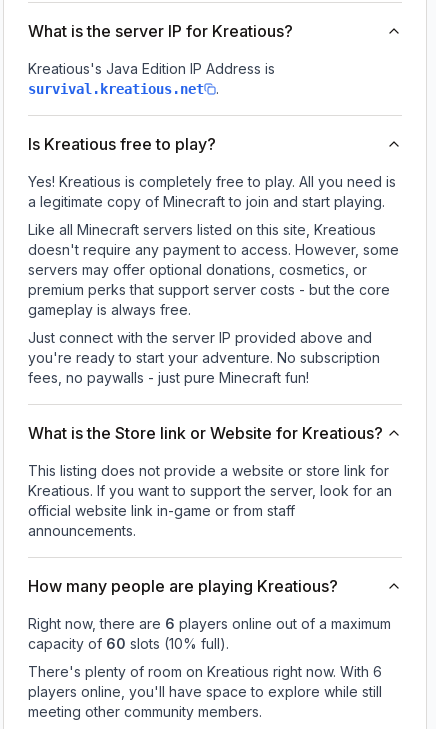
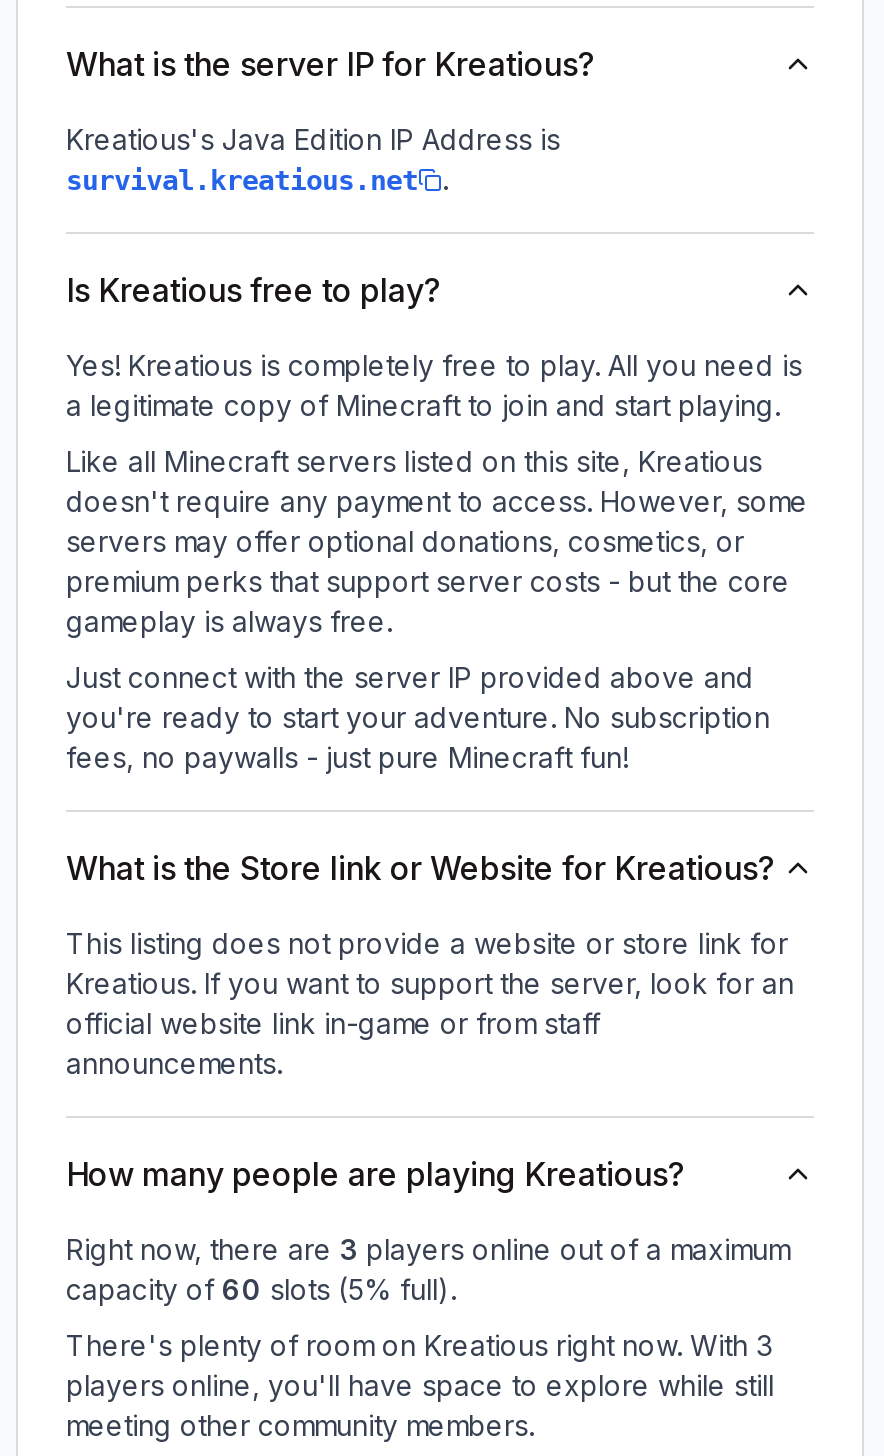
[28,615,391,632] Right now, there are 6 players online out of a maximum -> [66,1232,790,1266] Right now, there are 3 players online out of a maximum
[28,635,229,652] capacity of 60 slots (10% full). -> [66,1272,456,1306] capacity of 60 slots (5% full).
[28,663,382,680] There's plenty of room on Kreatious right now. With 6 -> [66,1328,772,1362] There's plenty of room on Kreatious right now. With 3

